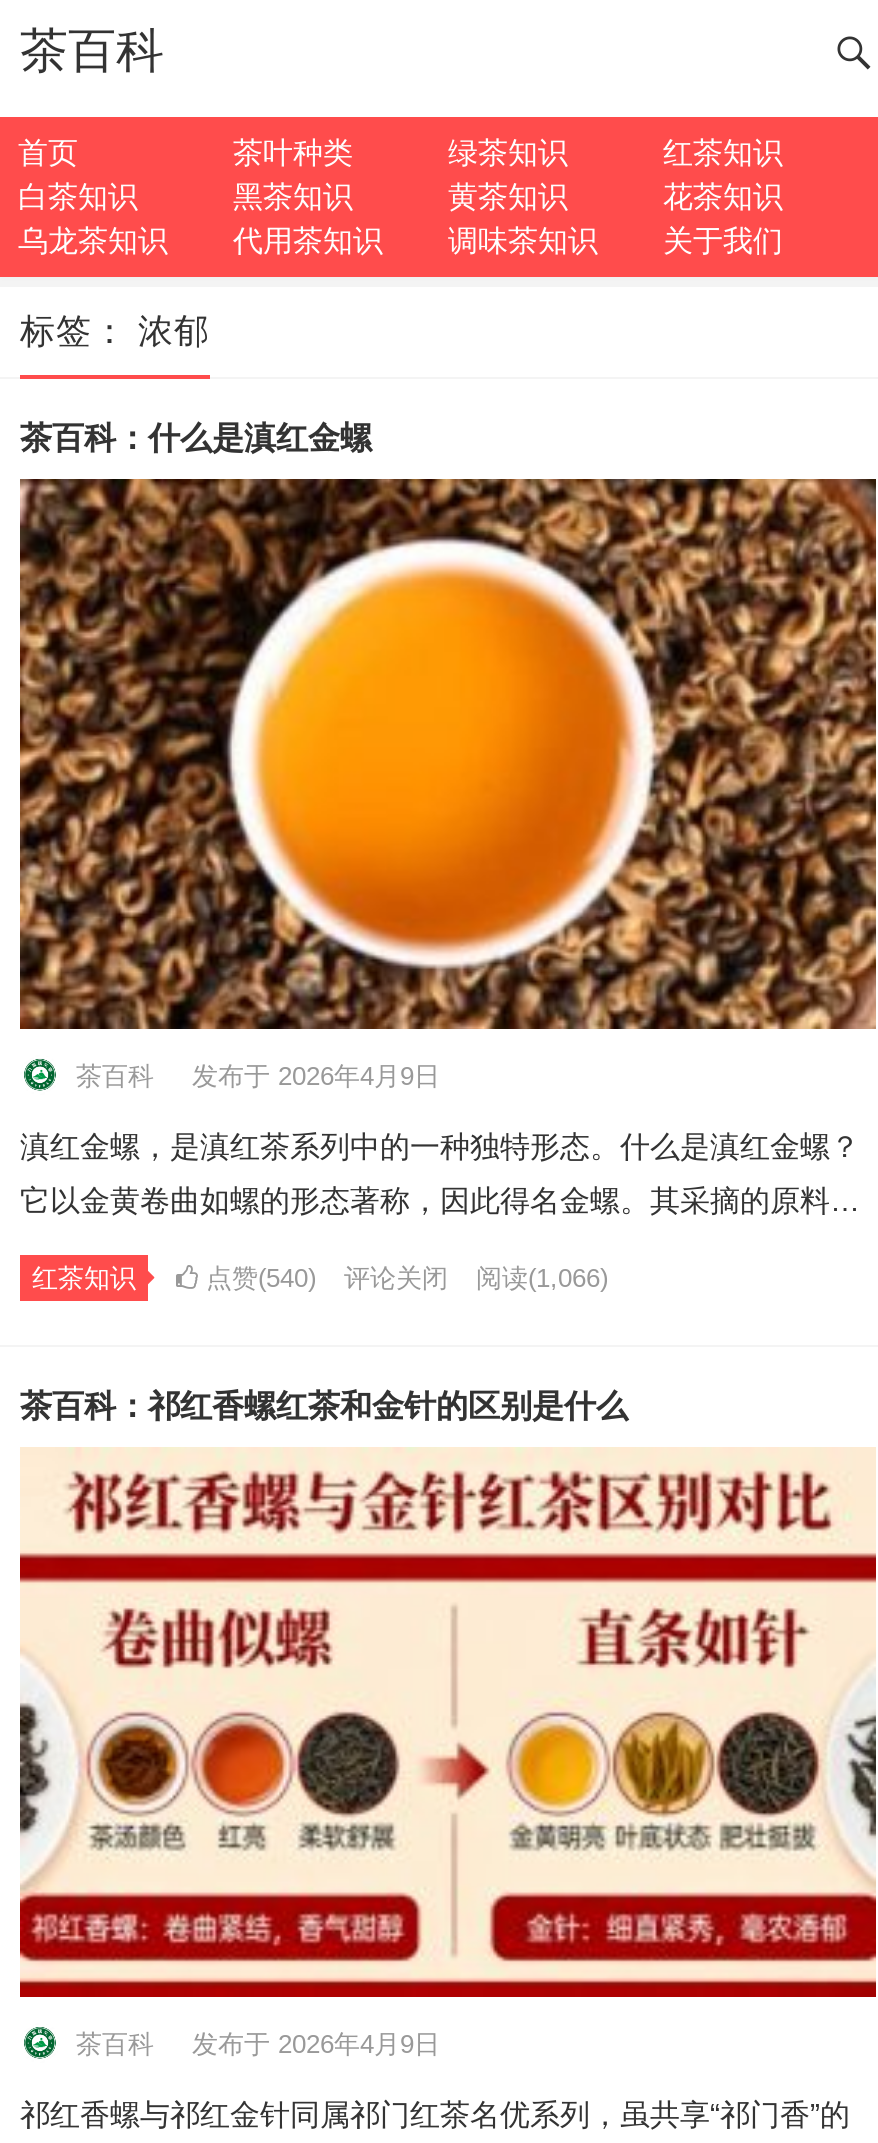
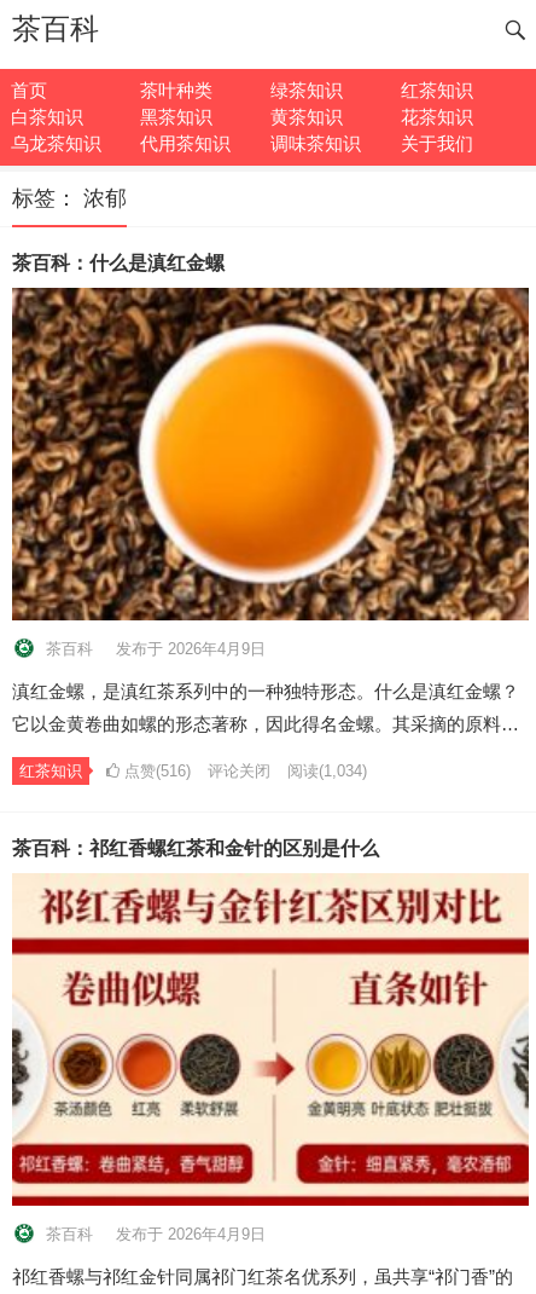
[198,1263,316,1293] 点赞(540) -> [120,762,191,780] 点赞(516)
[476,1263,608,1293] 阅读(1,066) -> [287,762,367,780] 阅读(1,034)

